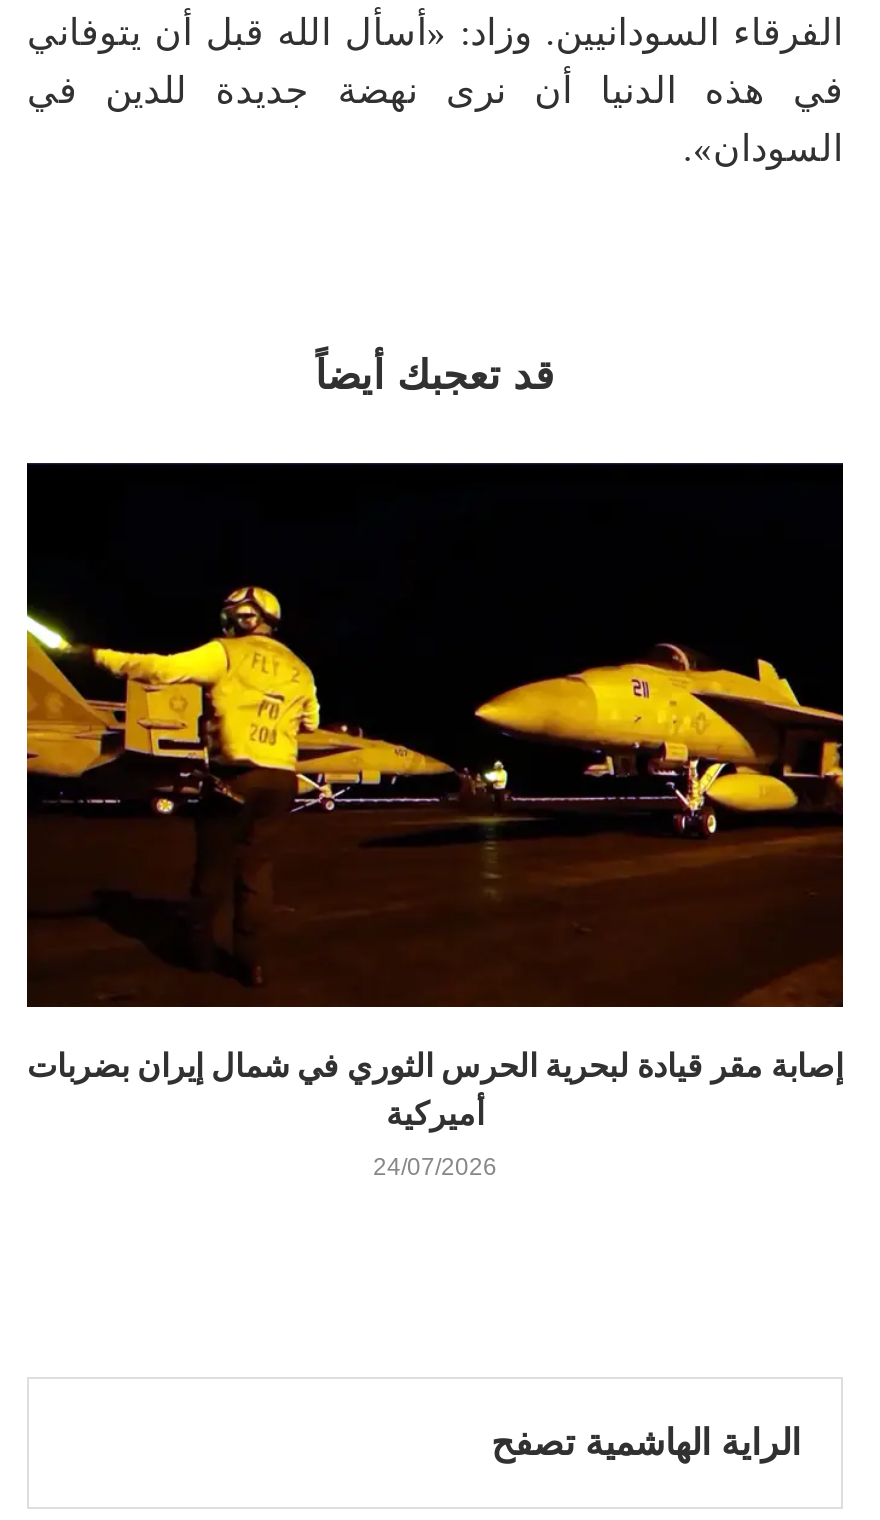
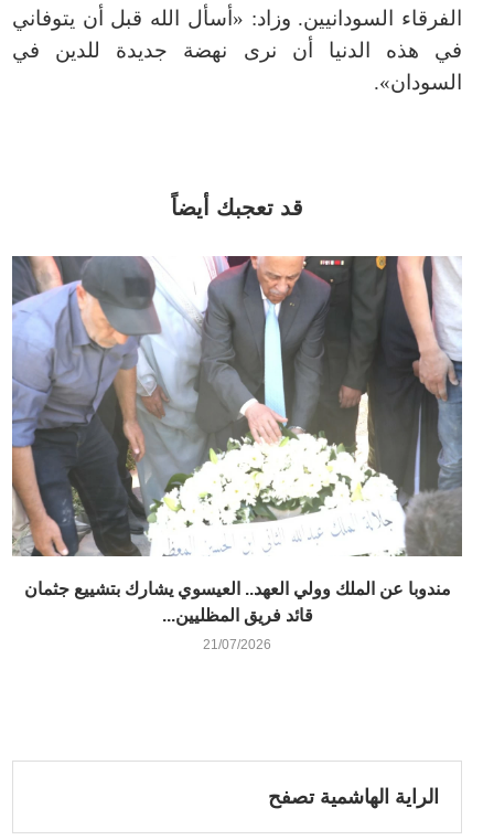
[25,461,845,1131] [image] | إصابة مقر قيادة لبحرية الحرس الثوري في شمال إيران بضربات | أميركية -> [11,255,463,625] [image] | مندوبا عن الملك وولي العهد.. العيسوي يشارك بتشييع جثمان | قائد فريق المظليين...
[373,1153,497,1181] 24/07/2026 -> [203,637,271,652] 21/07/2026

